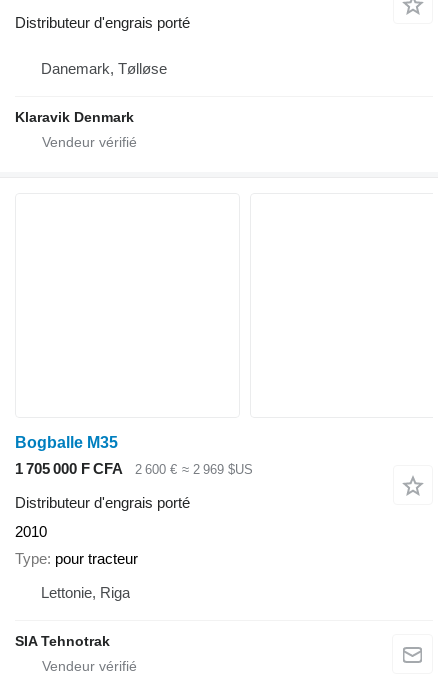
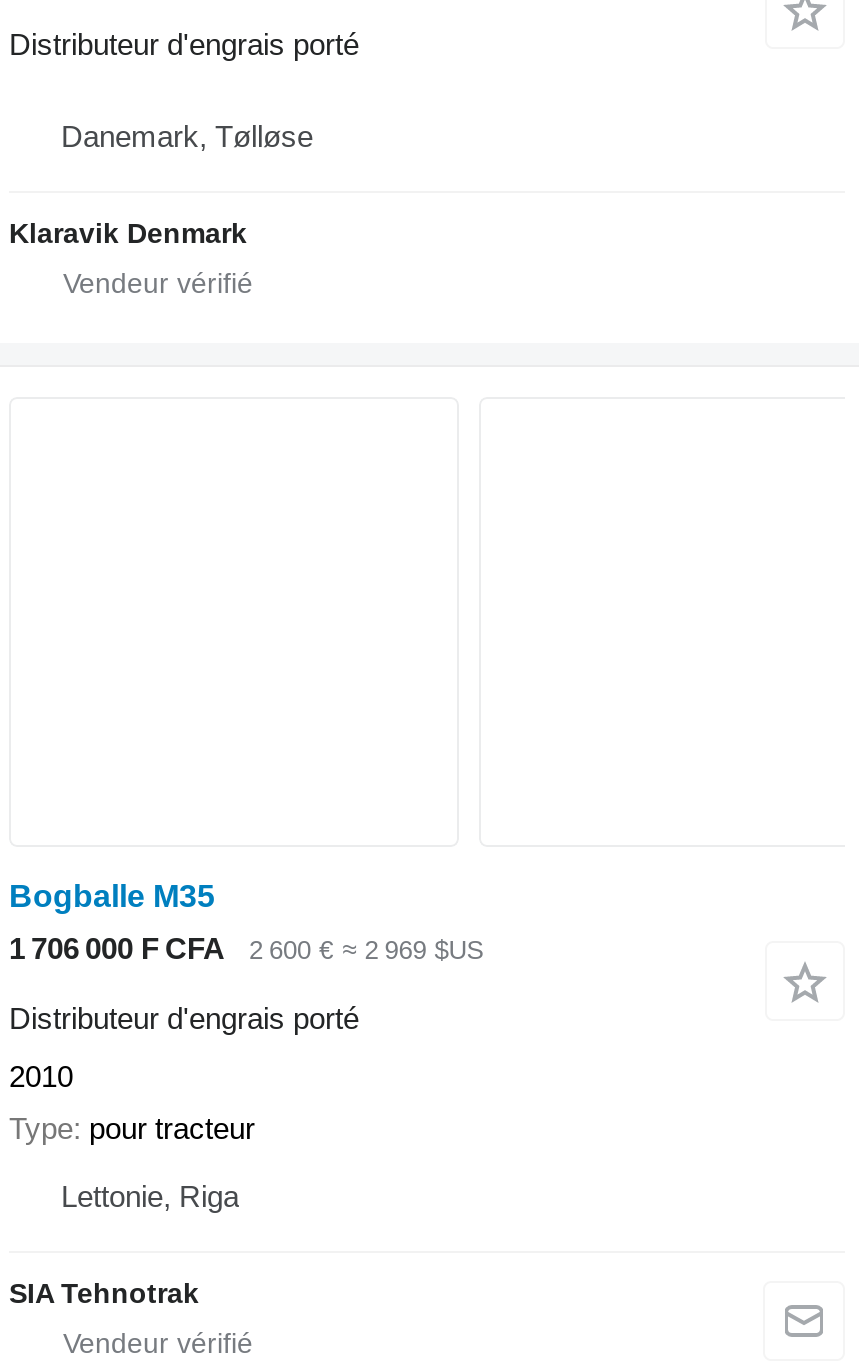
[15,459,123,476] 1 705 000 F CFA -> [9,931,225,965] 1 706 000 F CFA

